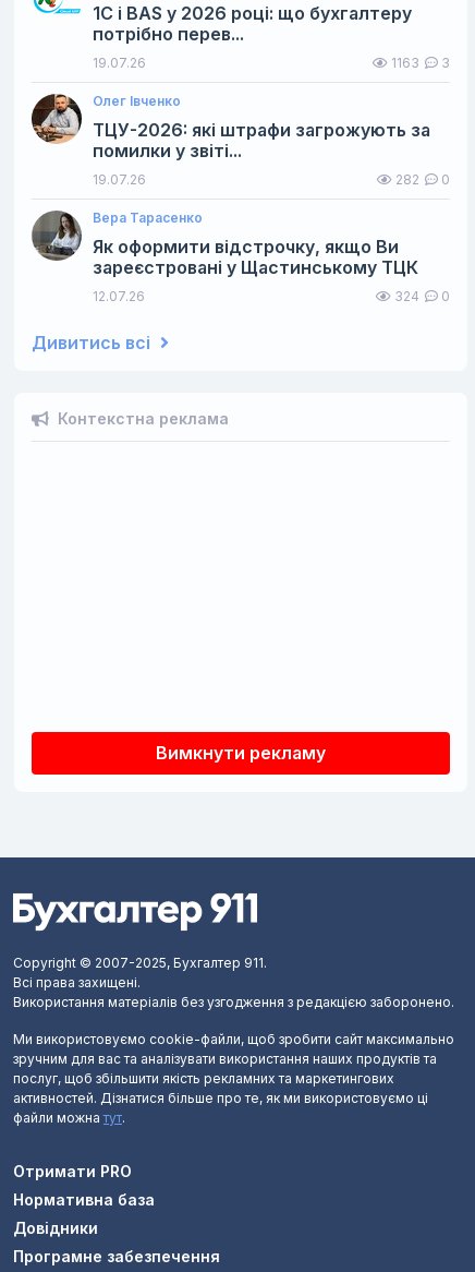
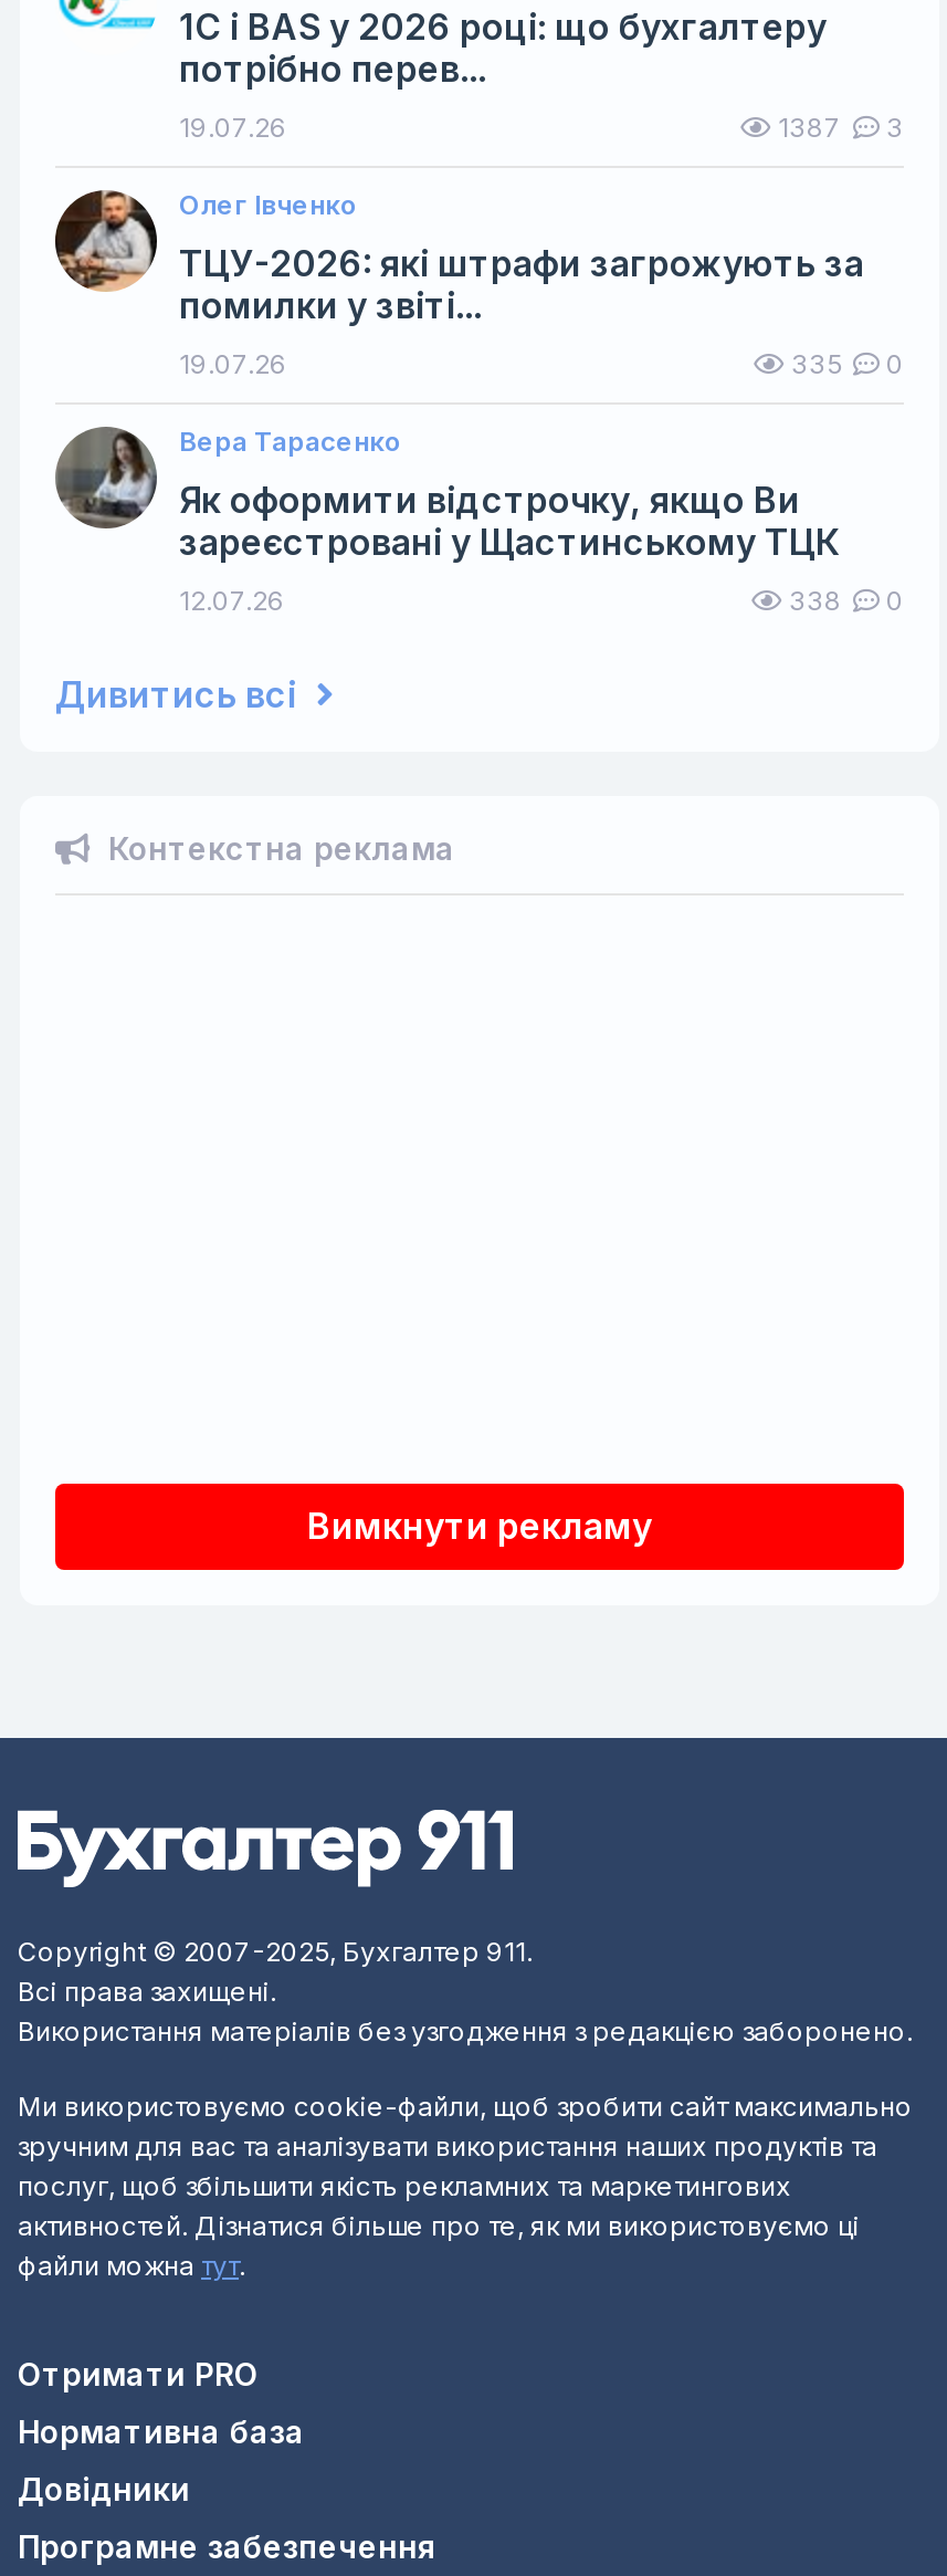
[388,55,450,71] 1163 3 -> [771,111,904,144] 1387 3
[392,171,450,188] 282 0 -> [785,347,904,380] 335 0
[391,288,450,304] 324 0 -> [782,584,904,617] 338 0

